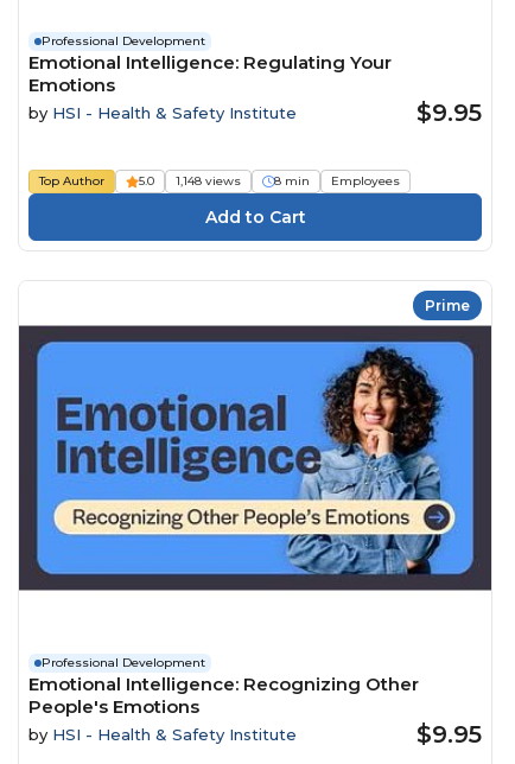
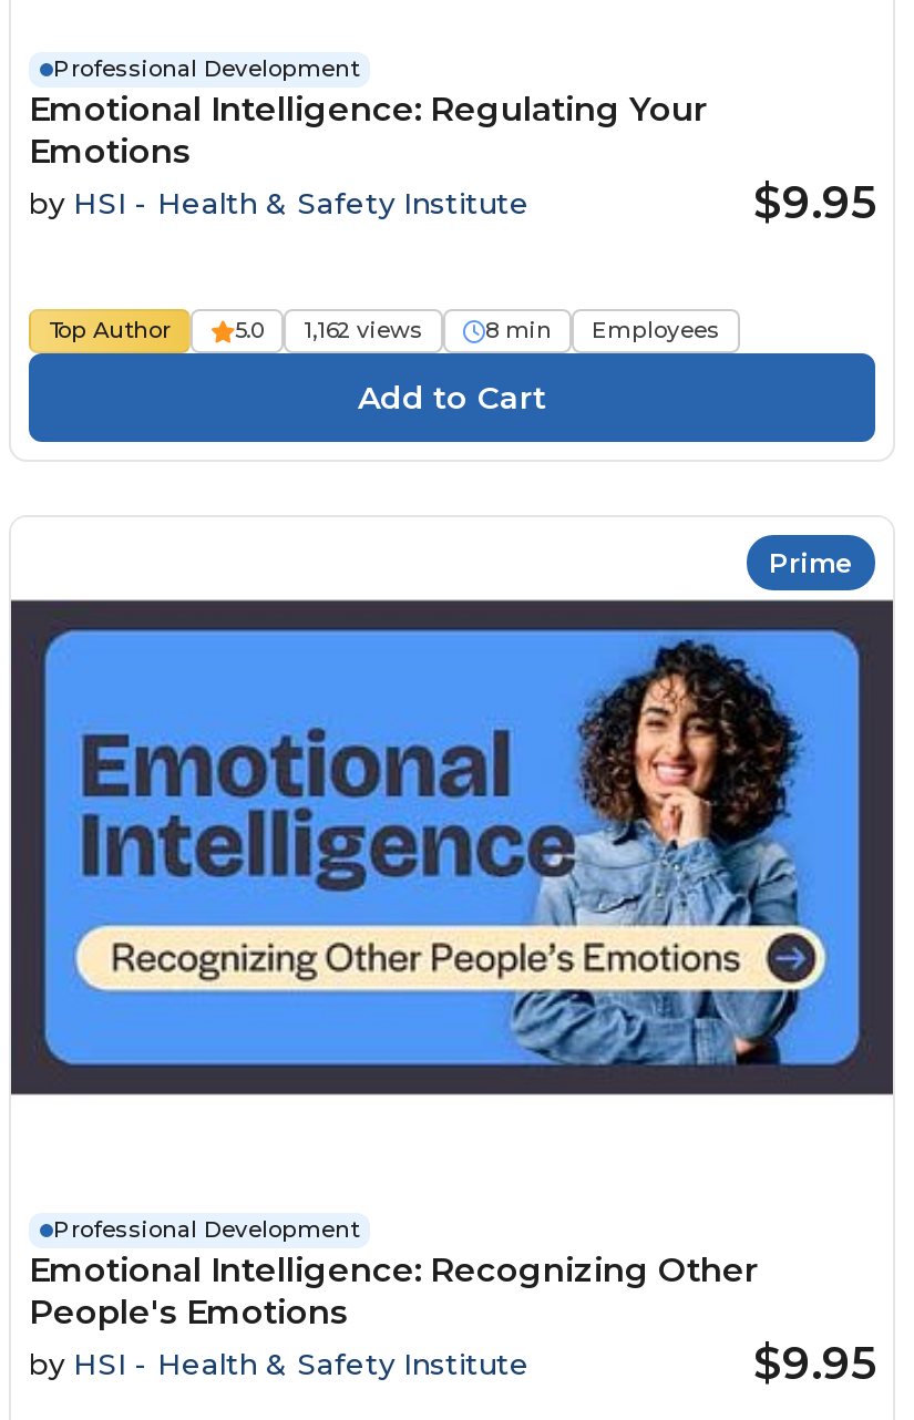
[139,173,241,188] 5.0 1,148 views -> [235,315,423,343] 5.0 1,162 views

